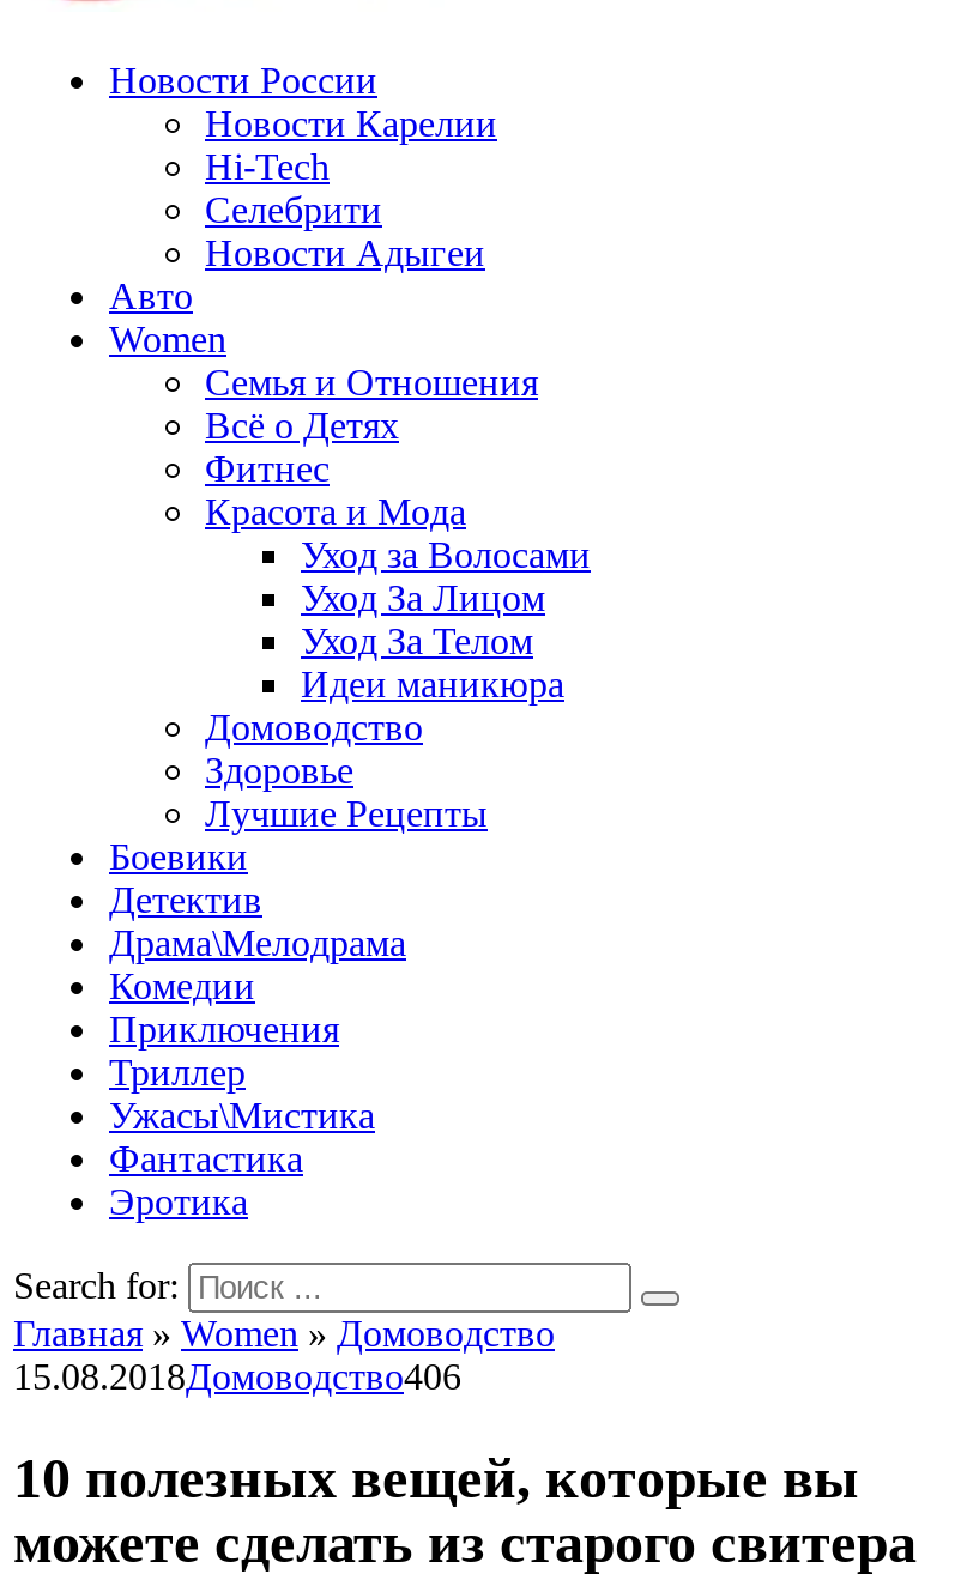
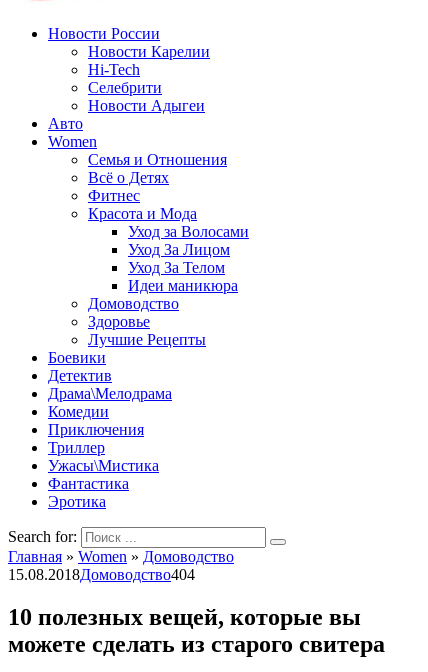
[13,1356,461,1397] 15.08.2018Домоводство406 -> [8,566,195,583] 15.08.2018Домоводство404

